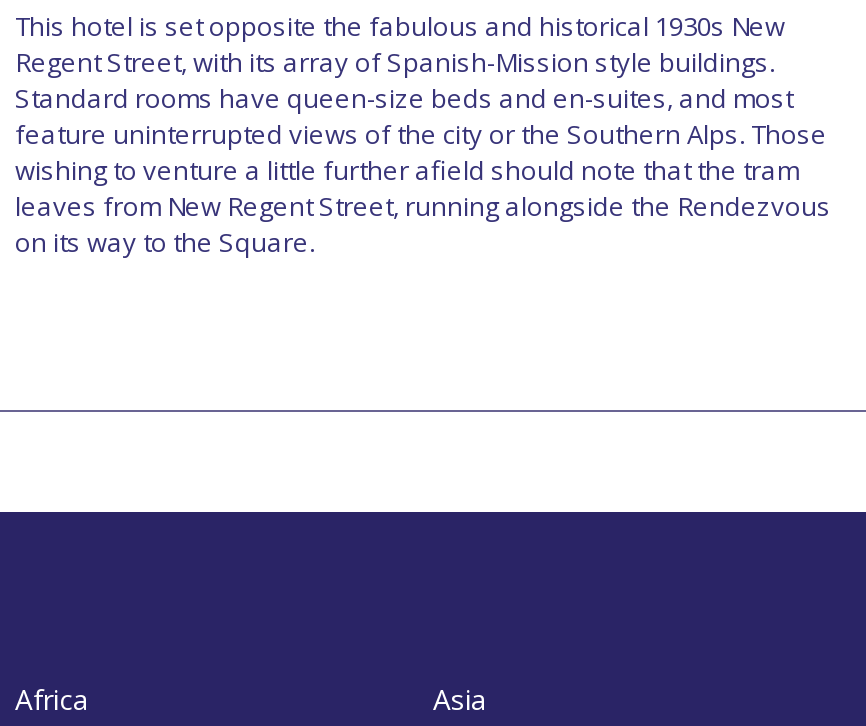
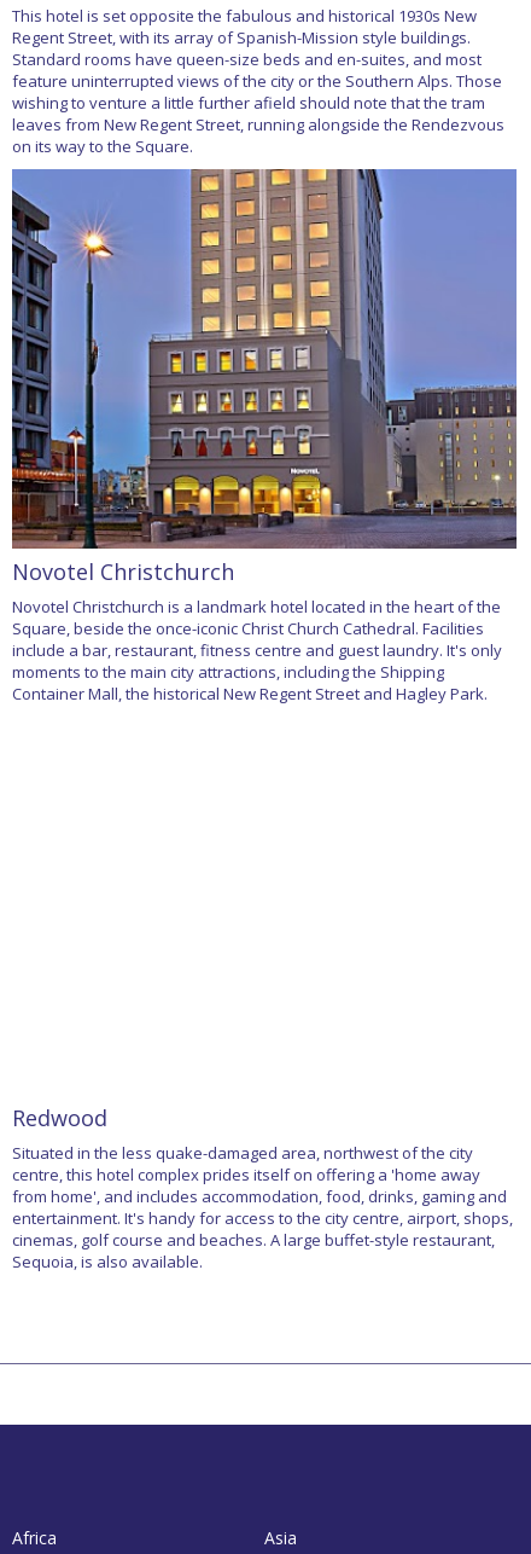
none -> [11,168,518,704] [image] | Novotel Christchurch | Novotel Christchurch is a landmark hotel located in the heart of the | Square, beside the once-iconic Christ Church Cathedral. Facilities | include a bar, restaurant, fitness centre and guest laundry. It's only | moments to the main city attractions, including the Shipping | Container Mall, the historical New Regent Street and Hagley Park.
none -> [12,1103,513,1272] Redwood | Situated in the less quake-damaged area, northwest of the city | centre, this hotel complex prides itself on offering a 'home away | from home', and includes accommodation, food, drinks, gaming and | entertainment. It's handy for access to the city centre, airport, shops, | cinemas, golf course and beaches. A large buffet-style restaurant, | Sequoia, is also available.

